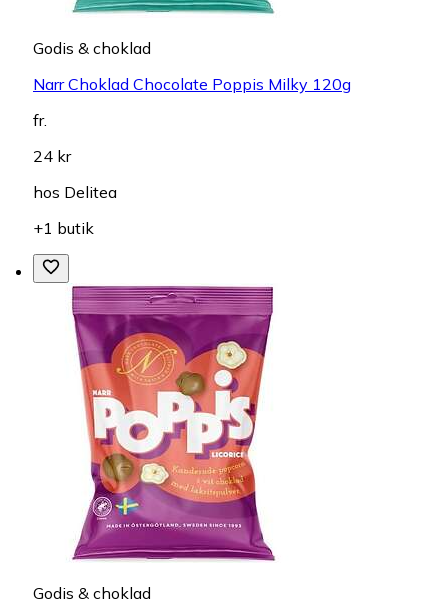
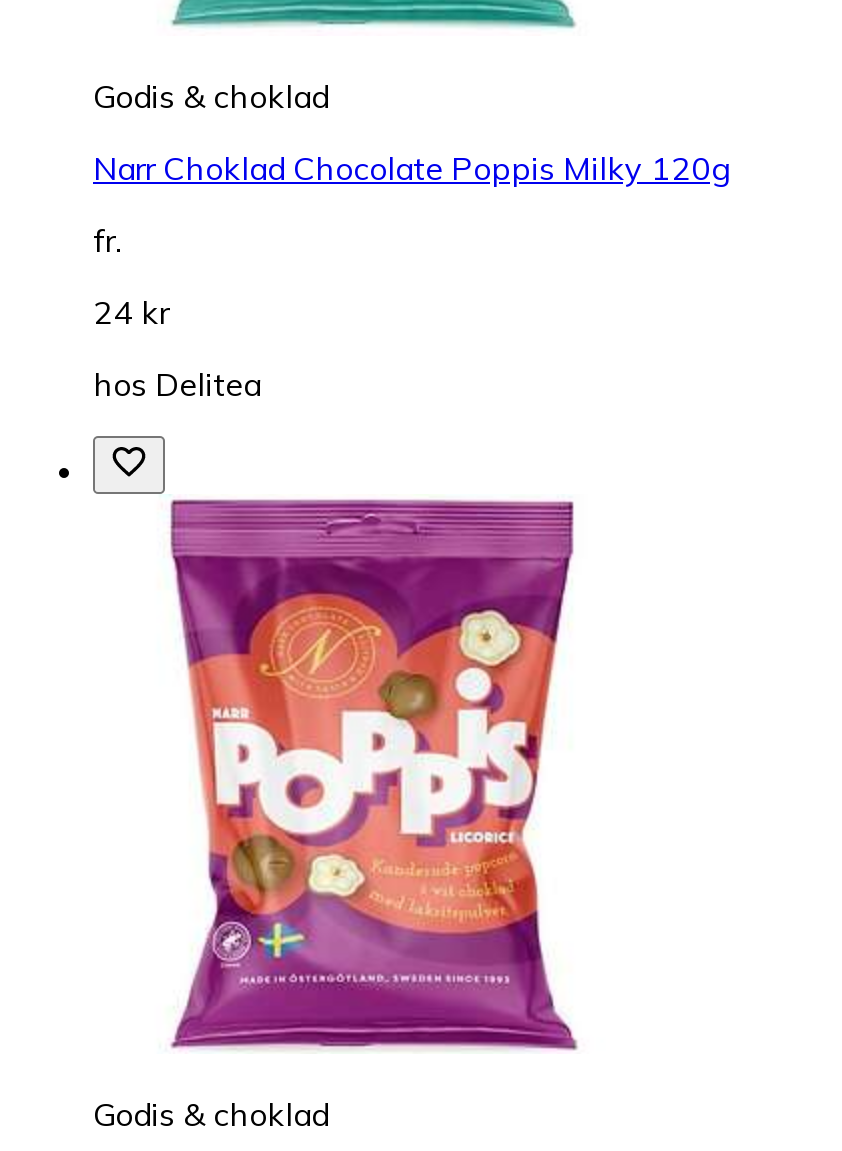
[33,218,94,238] +1 butik -> none

